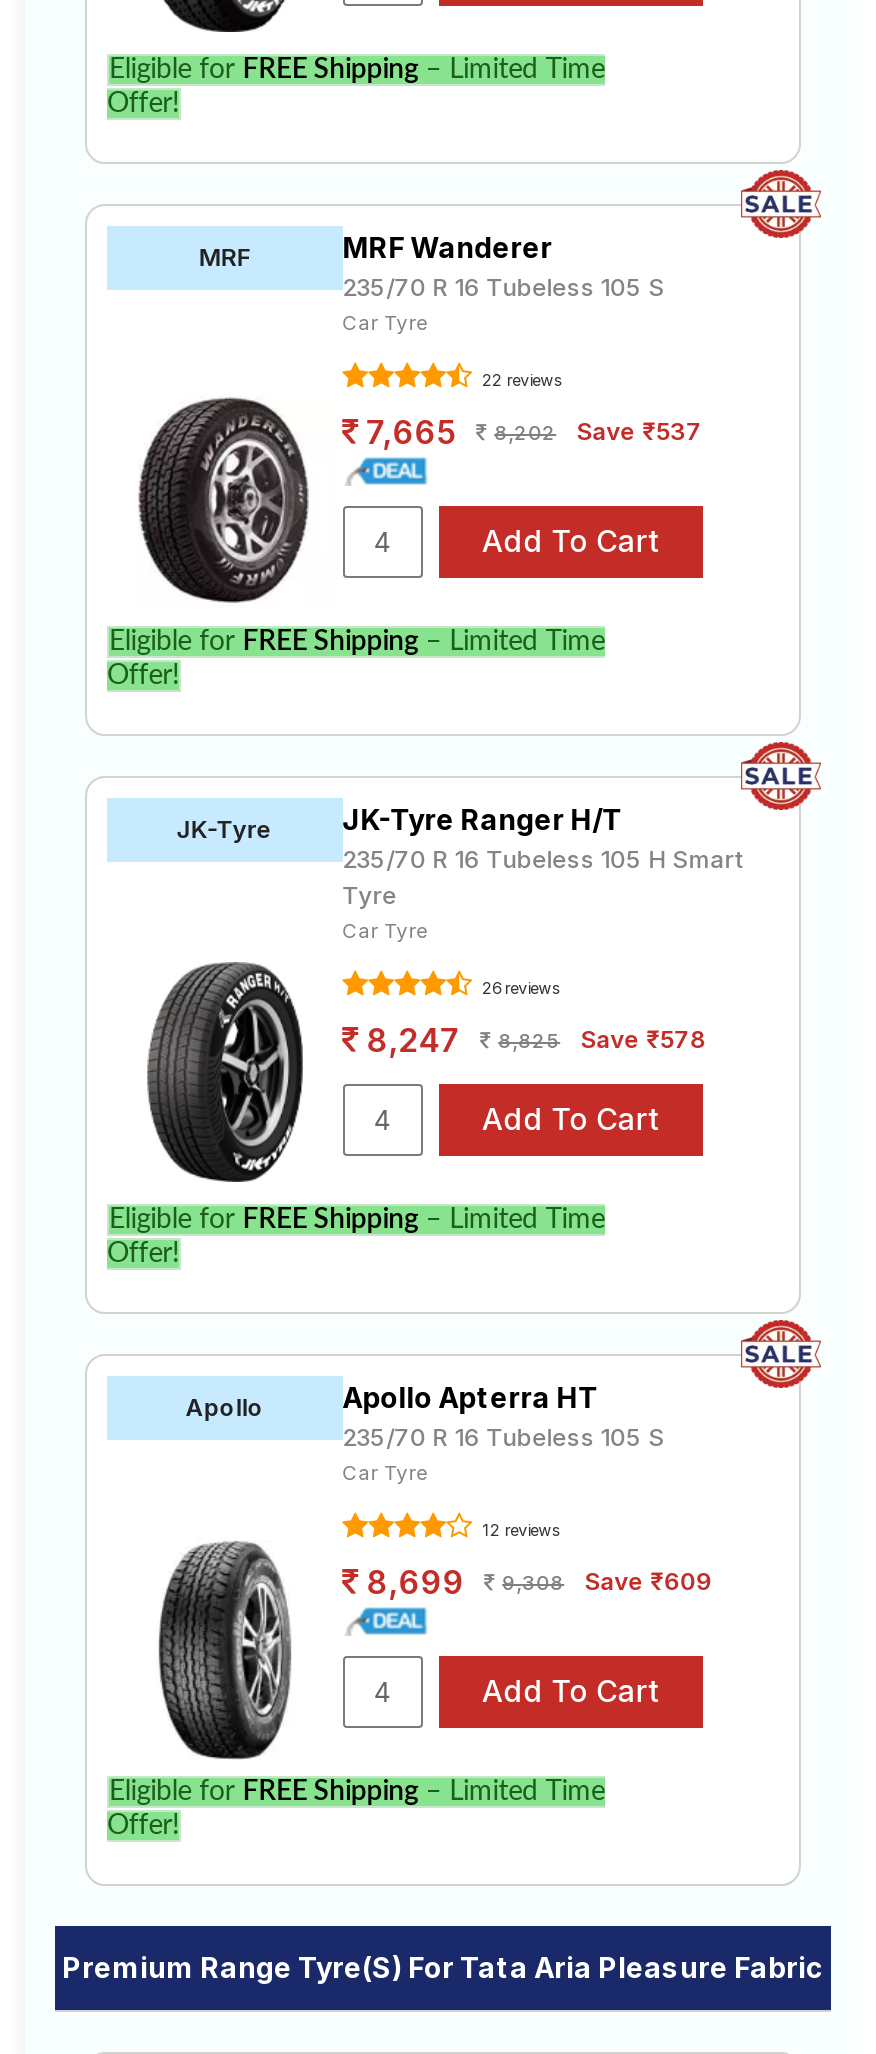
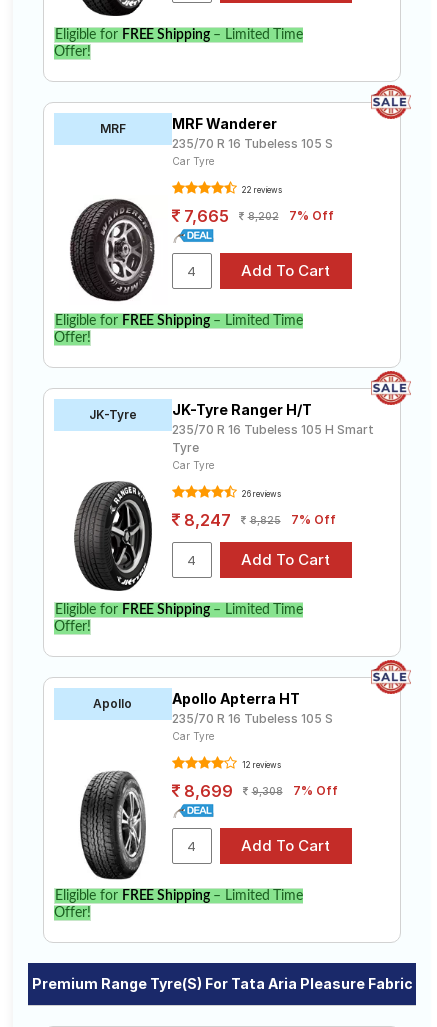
[366,412,702,452] 7,665 8,202 Save ₹537 -> [184,206,334,226] 7,665 8,202 7% Off
[366,1020,706,1060] 8,247 8,825 Save ₹578 -> [184,510,336,530] 8,247 8,825 7% Off
[366,1562,712,1602] 8,699 9,308 Save ₹609 -> [184,781,338,801] 8,699 9,308 7% Off

